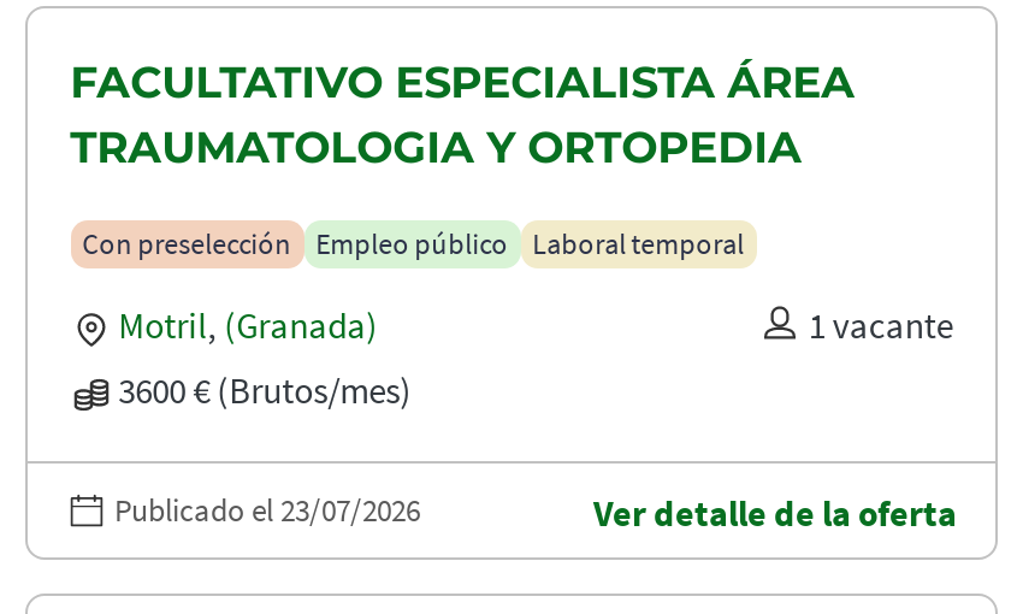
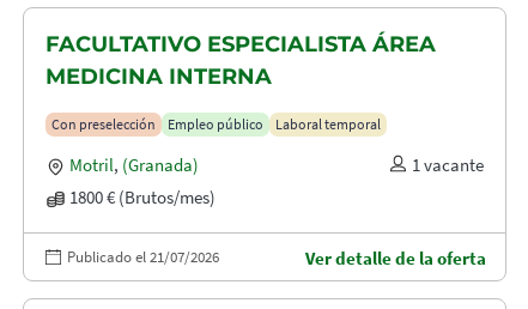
[70,121,802,174] TRAUMATOLOGIA Y ORTOPEDIA -> [45,64,271,90] MEDICINA INTERNA
[118,366,412,412] 3600 € (Brutos/mes) -> [69,186,215,209] 1800 € (Brutos/mes)
[114,489,420,530] Publicado el 23/07/2026 -> [67,247,219,267] Publicado el 21/07/2026

